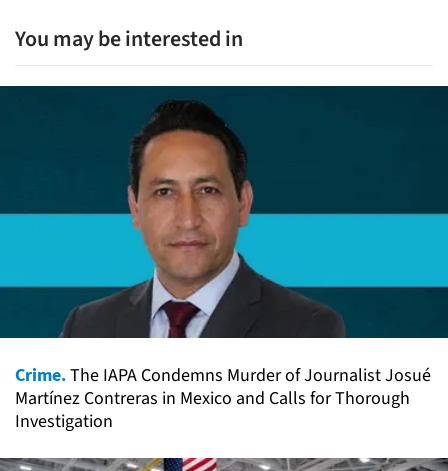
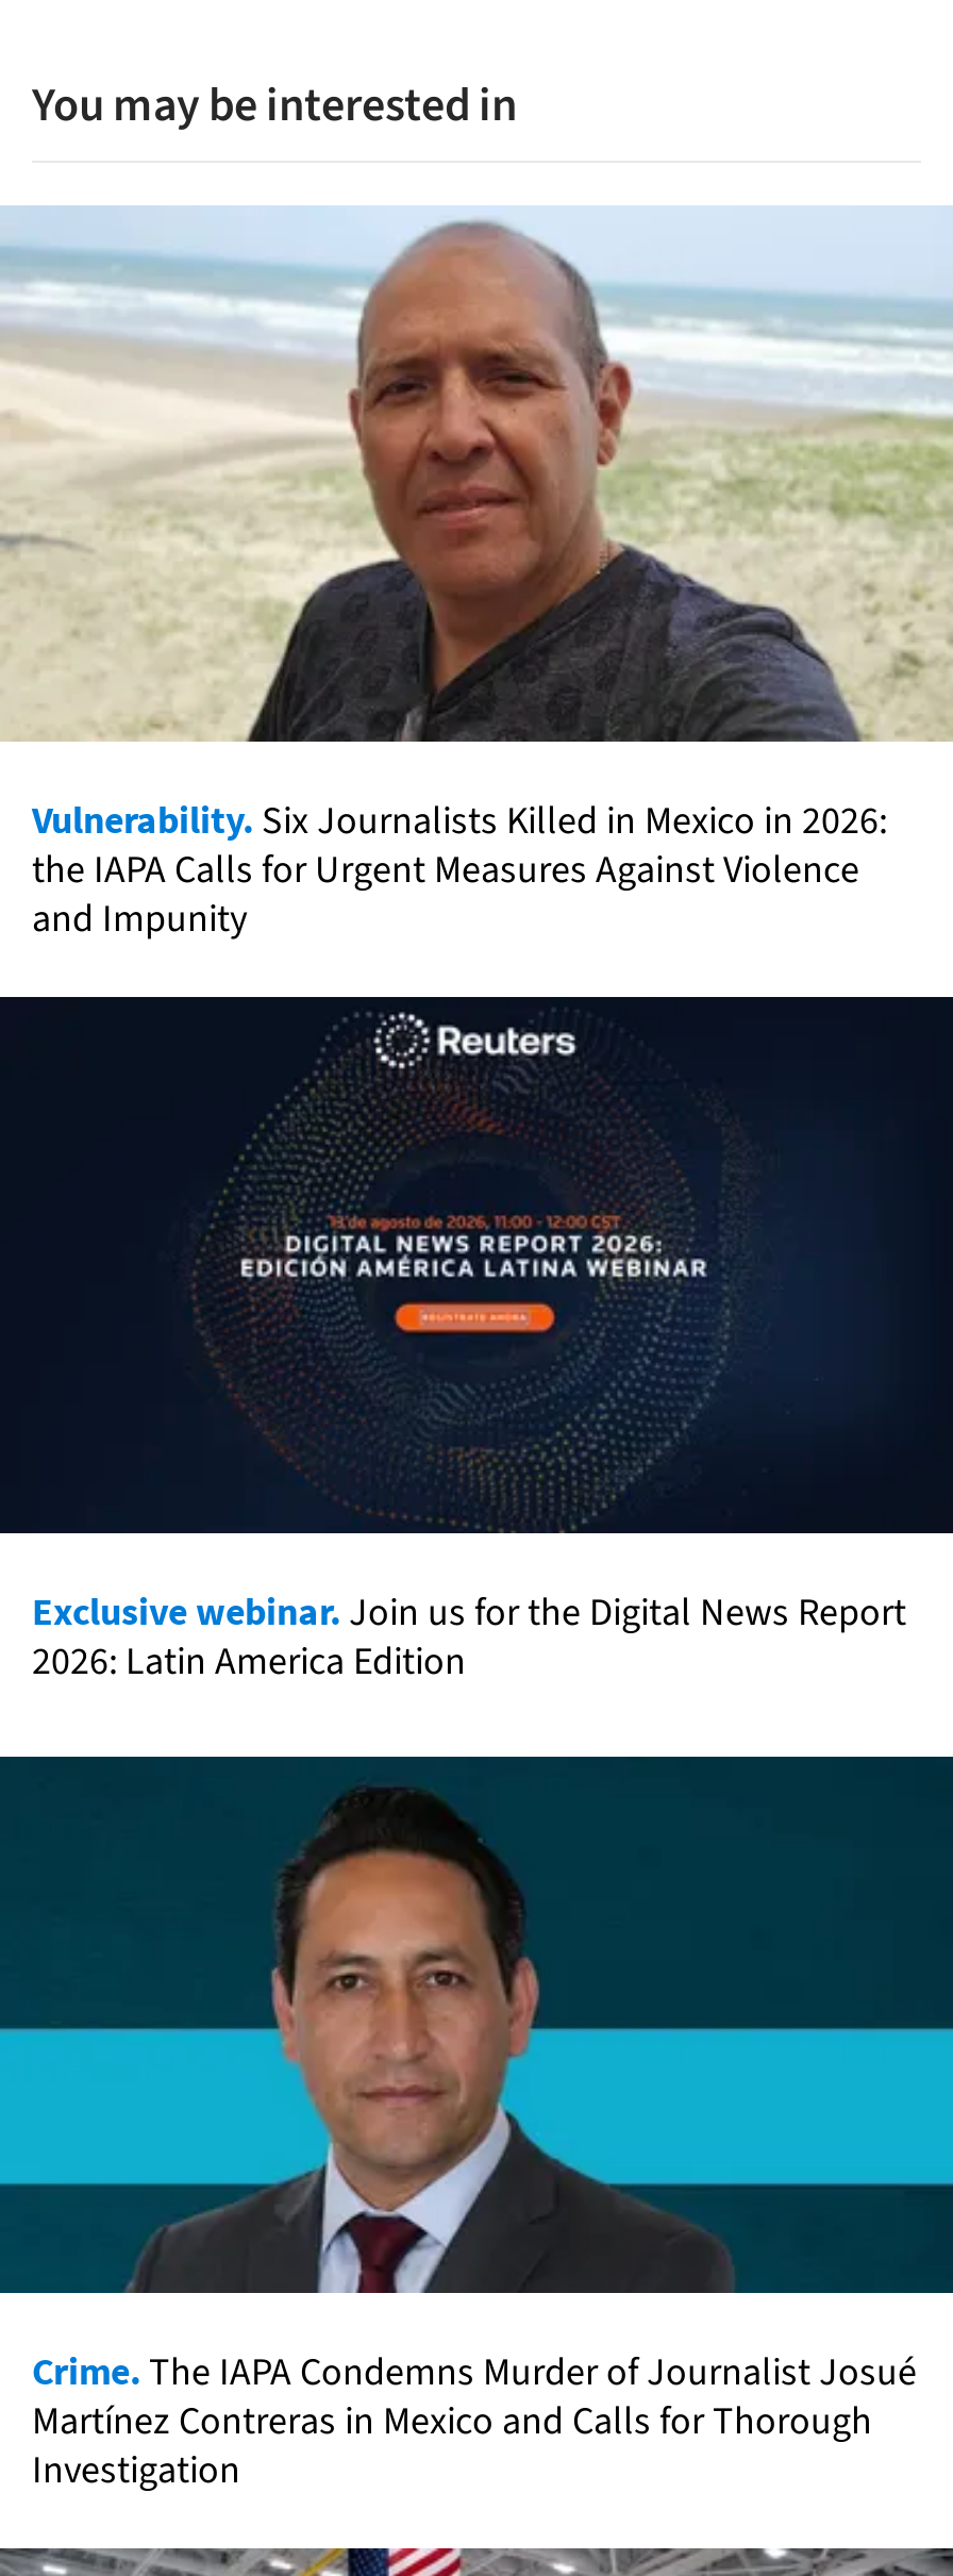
none -> [6,205,947,945] [image] | Vulnerability. Six Journalists Killed in Mexico in 2026: | the IAPA Calls for Urgent Measures Against Violence | and Impunity
none -> [6,995,947,1688] [image] | Exclusive webinar. Join us for the Digital News Report | 2026: Latin America Edition

